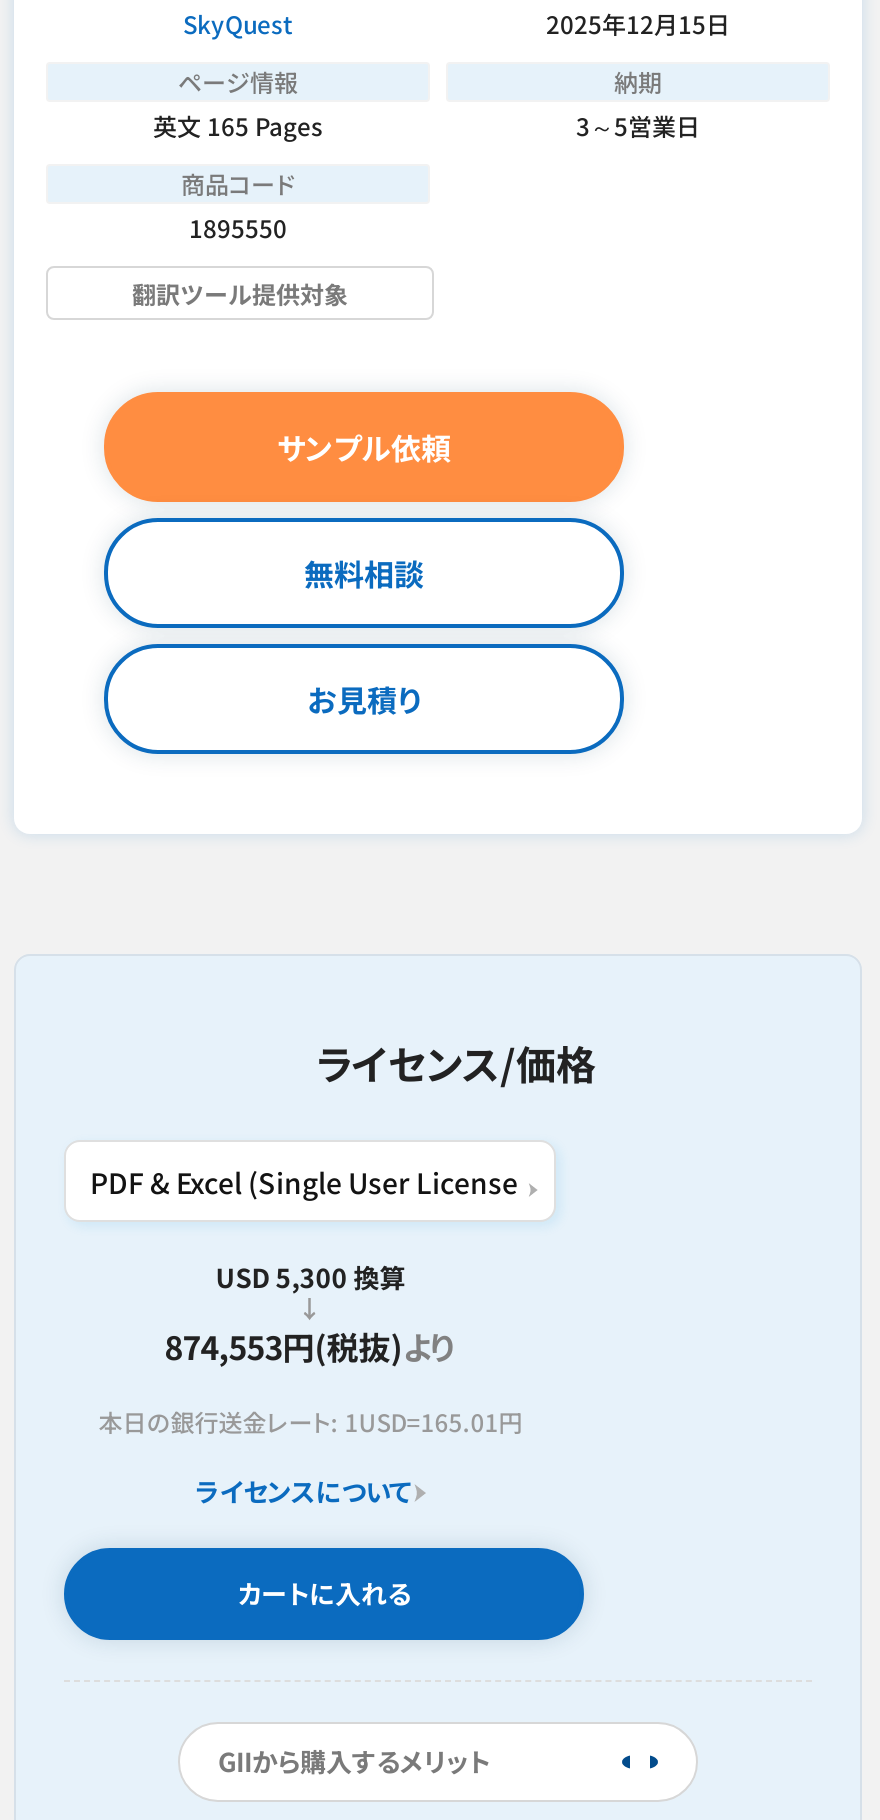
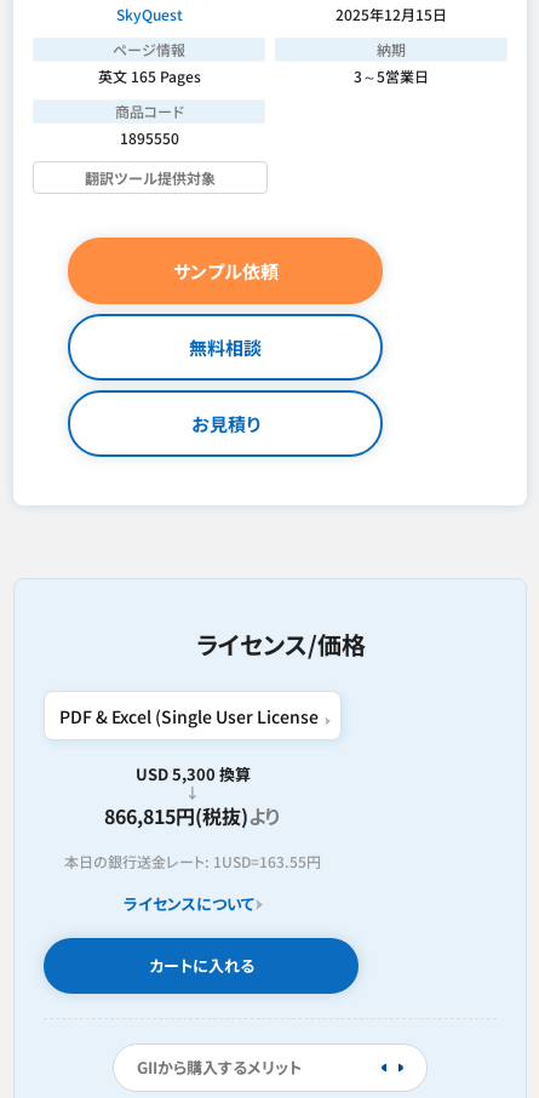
[164,1322,456,1370] 874,553円(税抜)より -> [104,801,281,830] 866,815円(税抜)より
[98,1404,522,1438] 本日の銀行送金レート: 1USD=165.01円 -> [64,851,321,871] 本日の銀行送金レート: 1USD=163.55円

